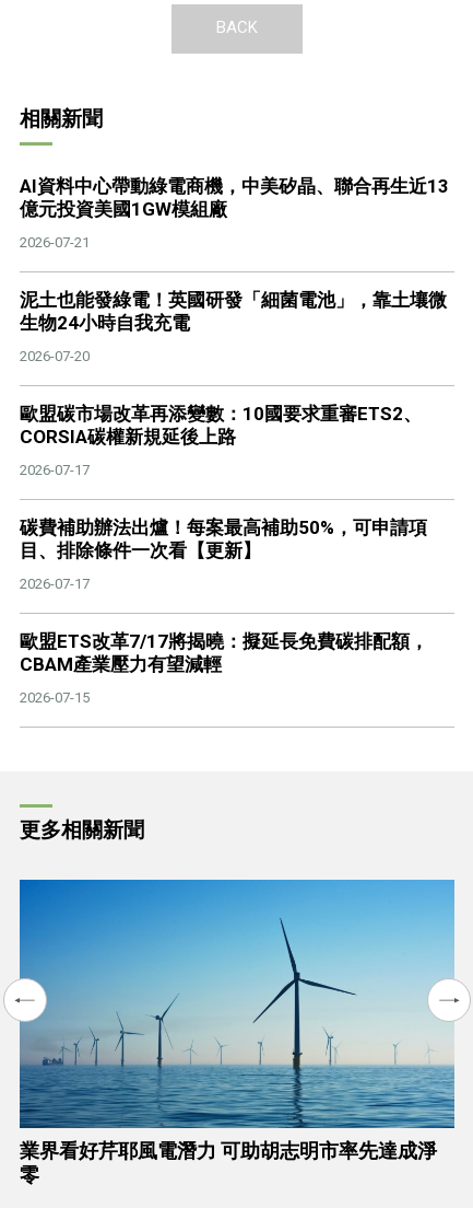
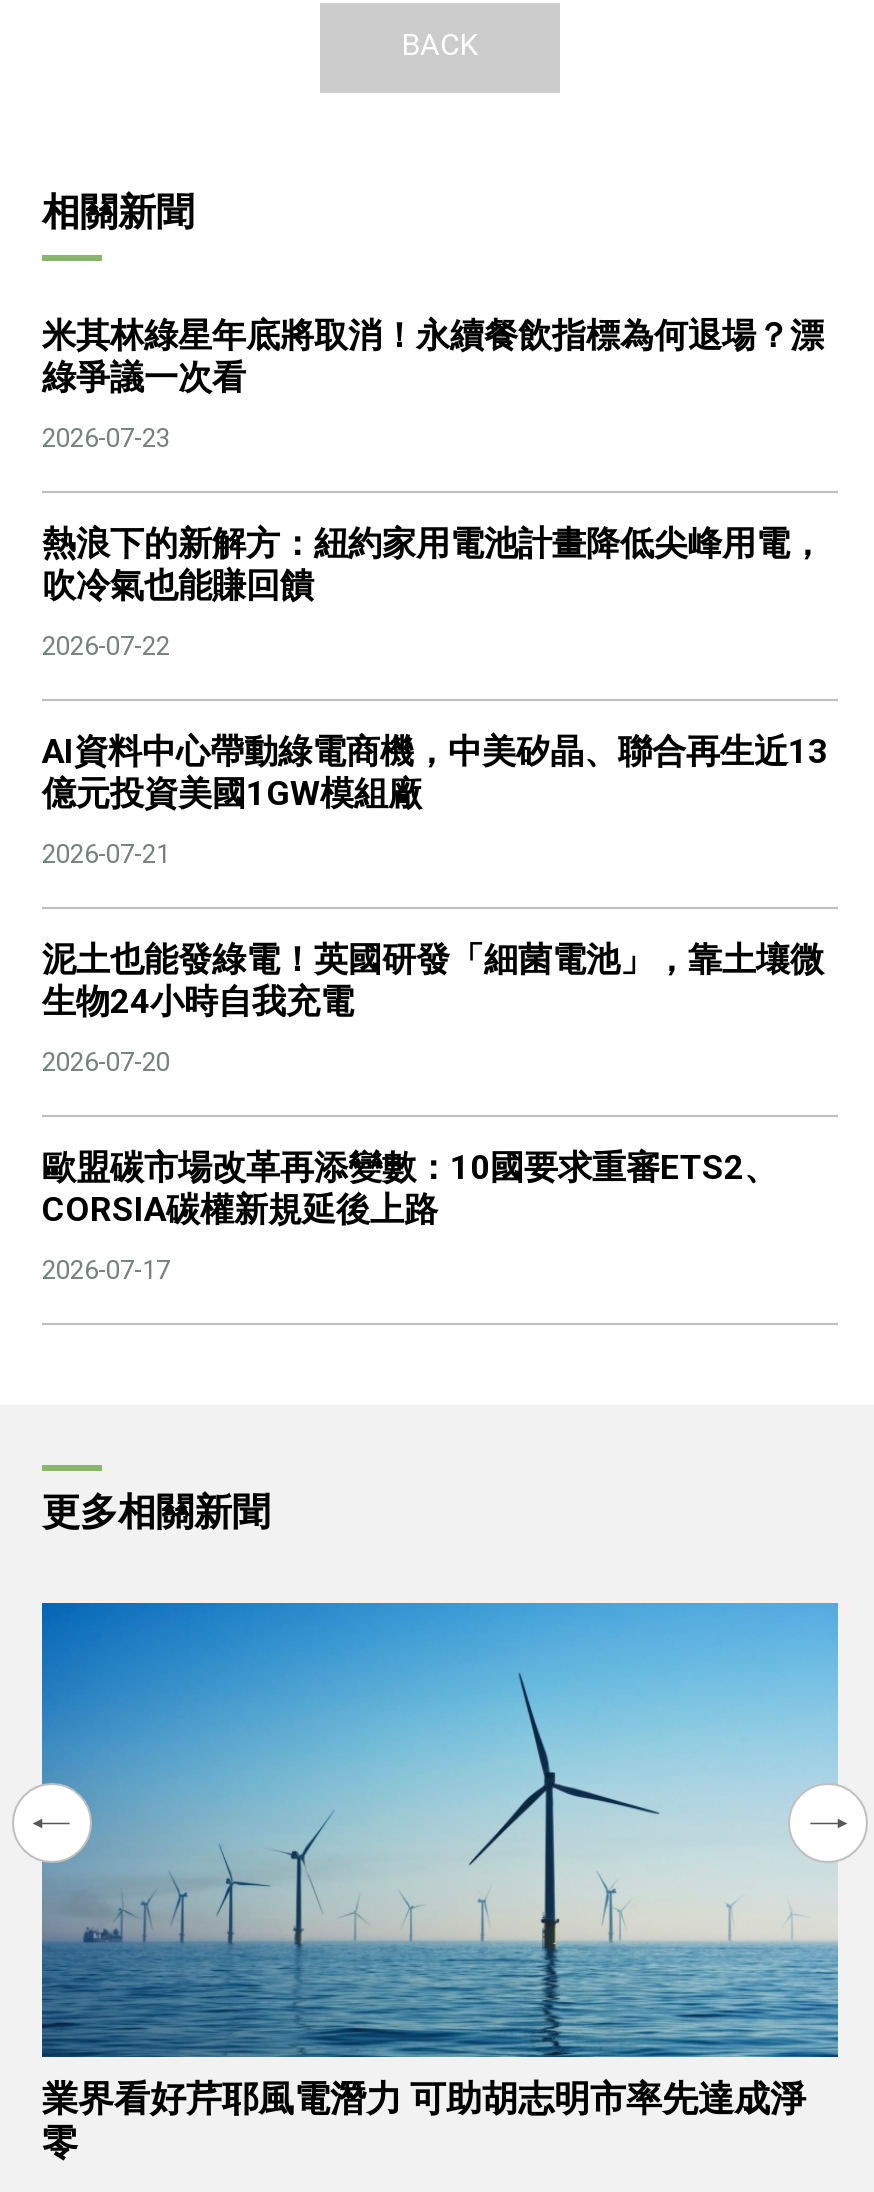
none -> [42,314,824,660] 米其林綠星年底將取消！永續餐飲指標為何退場？漂 | 綠爭議一次看 | 2026-07-23 | 熱浪下的新解方：紐約家用電池計畫降低尖峰用電， | 吹冷氣也能賺回饋 | 2026-07-22
moved [20,175,449,478] -> [42,730,828,1284]: AI資料中心帶動綠電商機，中美矽晶、聯合再生近13 | 億元投資美國1GW模組廠 | 2026-07-21 | ... | CORSIA碳權新規延後上路 | 2026-07-17
[20,516,428,705] 碳費補助辦法出爐！每案最高補助50%，可申請項 | 目、排除條件一次看【更新】 | 2026-07-17 | 歐盟ETS改革7/17將揭曉：擬延長免費碳排配額， | CBAM產業壓力有望減輕 | 2026-07-15 -> none

